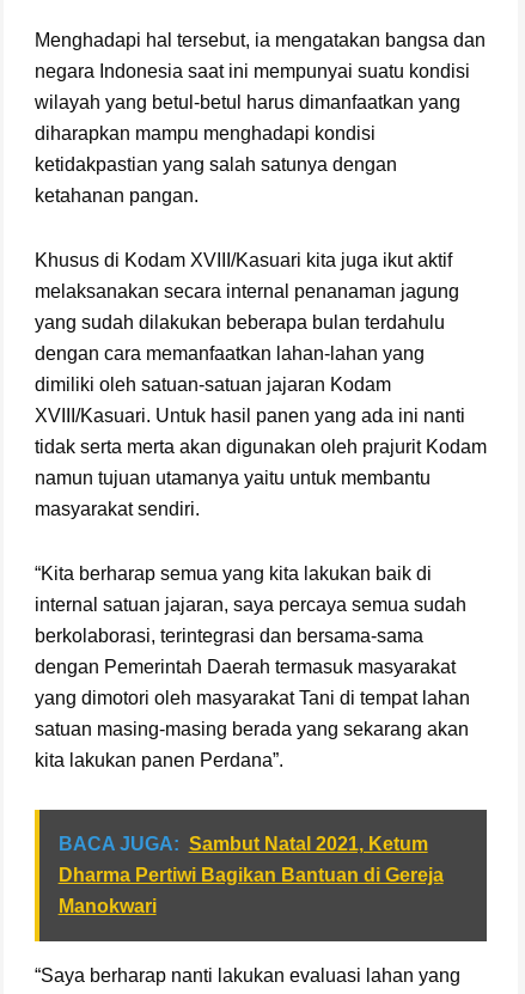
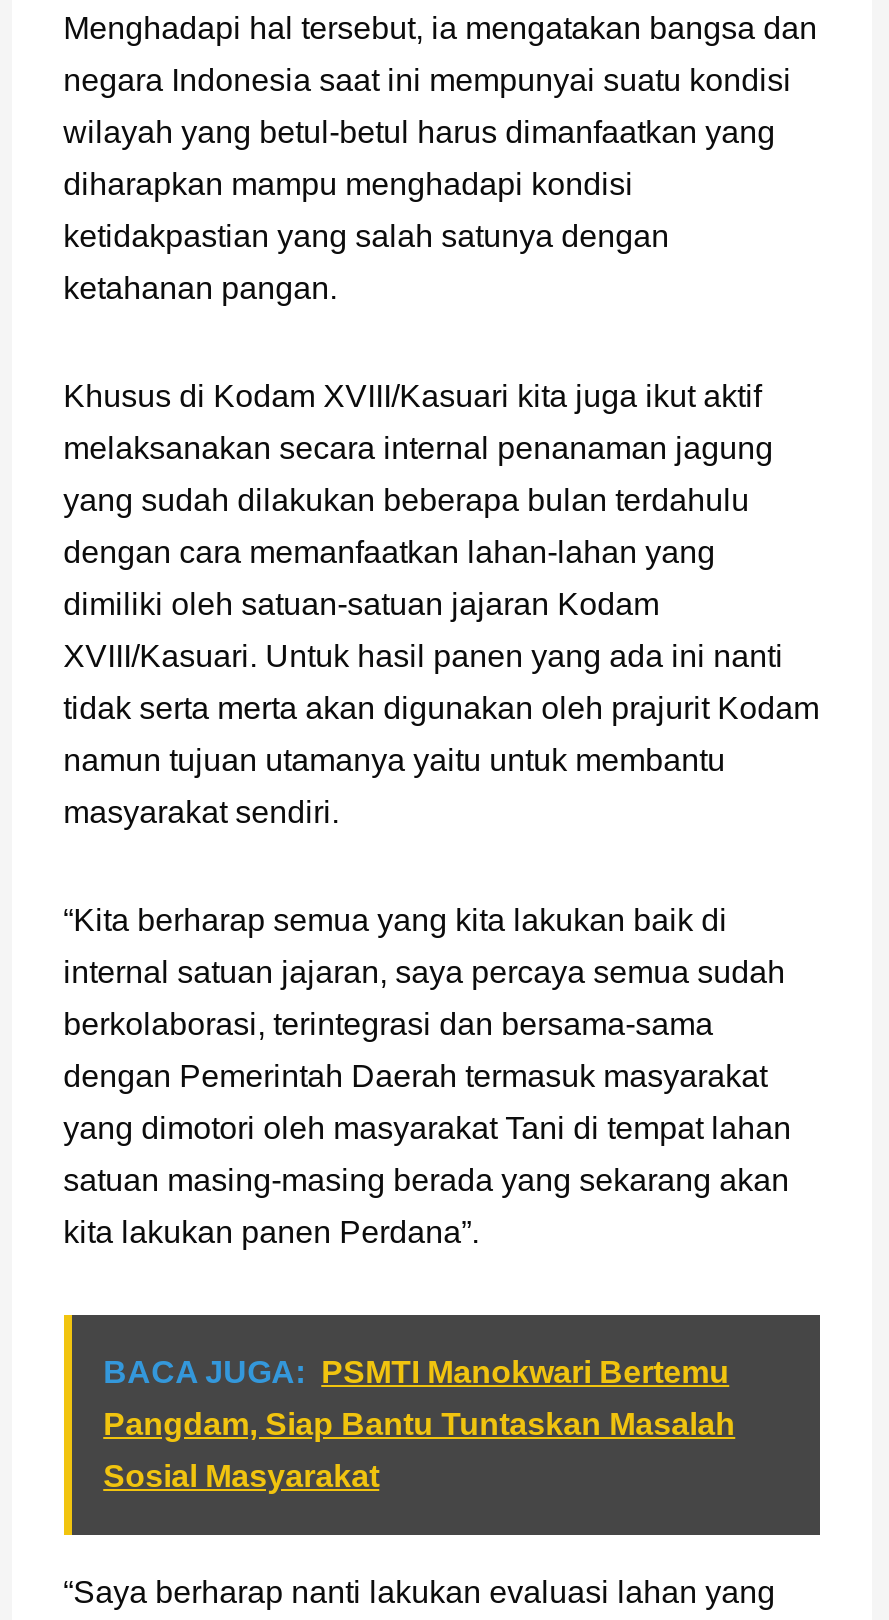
[58,834,428,855] BACA JUGA: Sambut Natal 2021, Ketum -> [103,1356,729,1390] BACA JUGA: PSMTI Manokwari Bertemu
[58,865,443,886] Dharma Pertiwi Bagikan Bantuan di Gereja -> [103,1408,735,1442] Pangdam, Siap Bantu Tuntaskan Masalah
[58,896,156,917] Manokwari -> [103,1460,379,1494] Sosial Masyarakat

